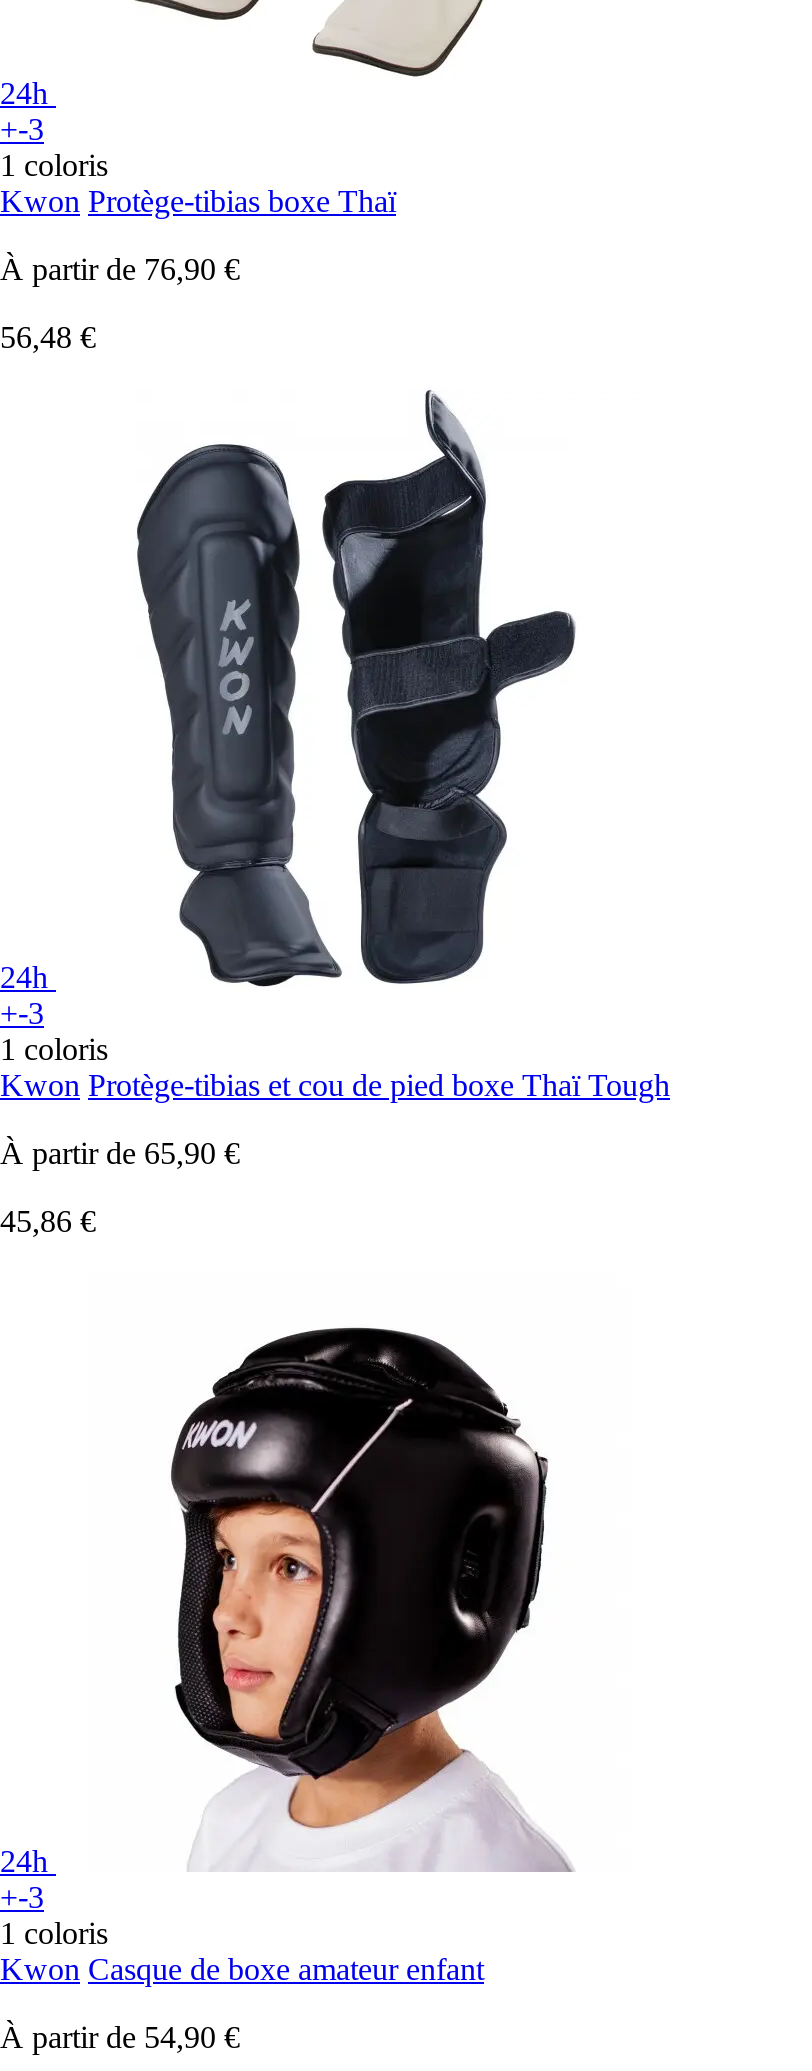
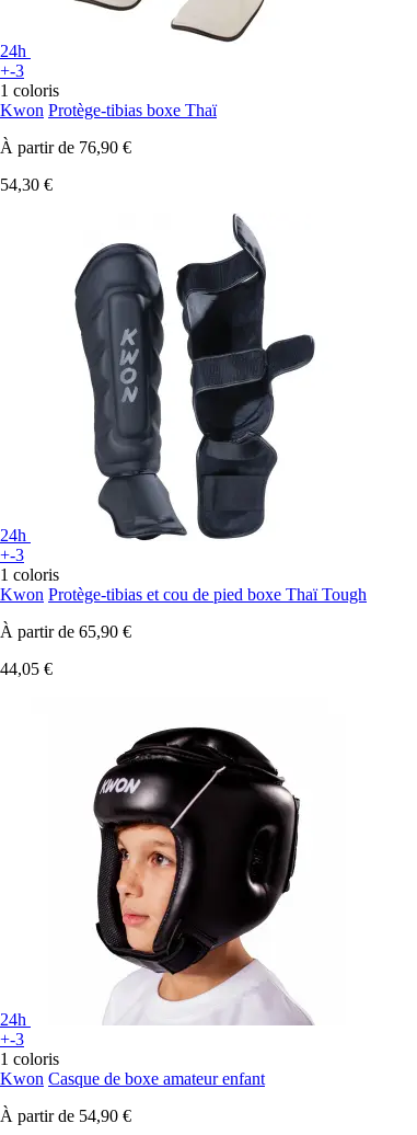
[0,320,96,354] 56,48 € -> [0,176,53,194] 54,30 €
[0,1204,96,1238] 45,86 € -> [0,660,53,678] 44,05 €

